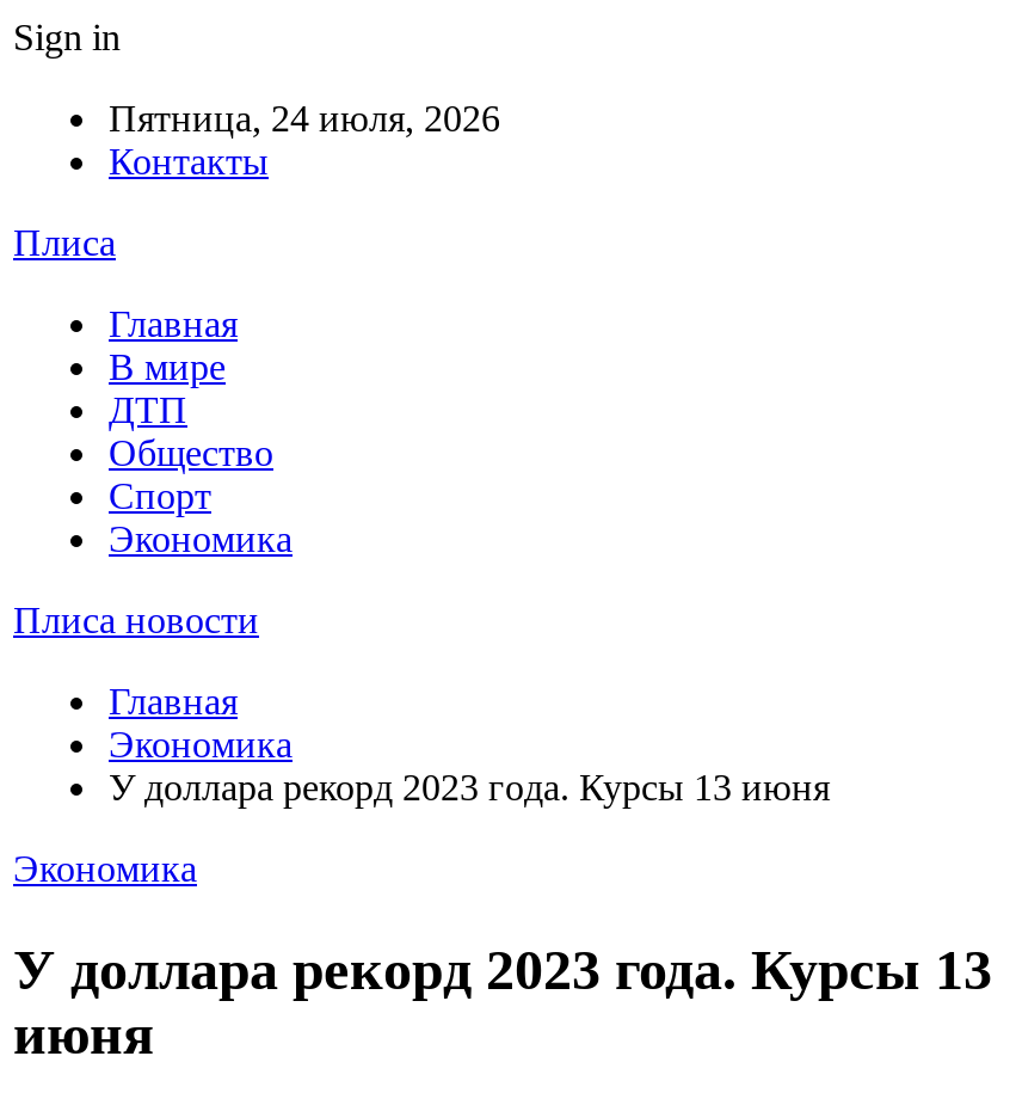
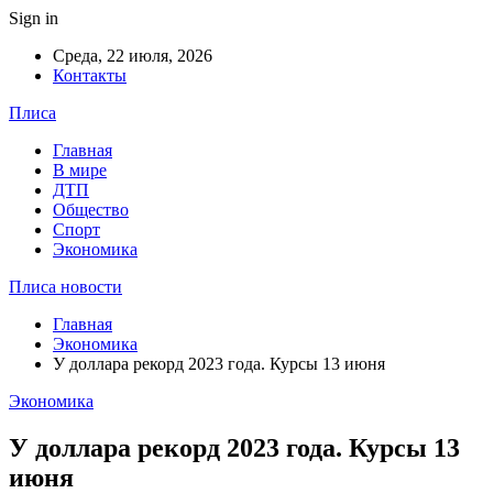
[109,98,500,139] Пятница, 24 июля, 2026 -> [53,46,212,65] Среда, 22 июля, 2026

